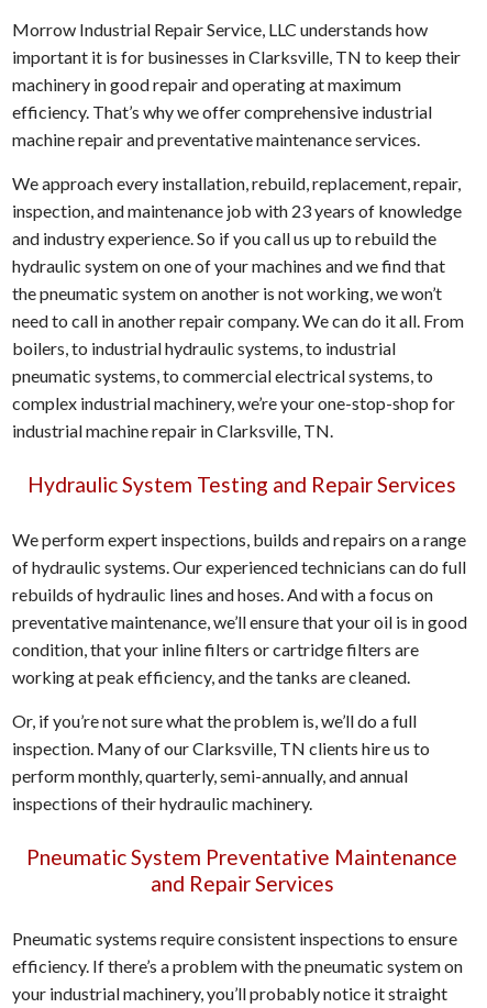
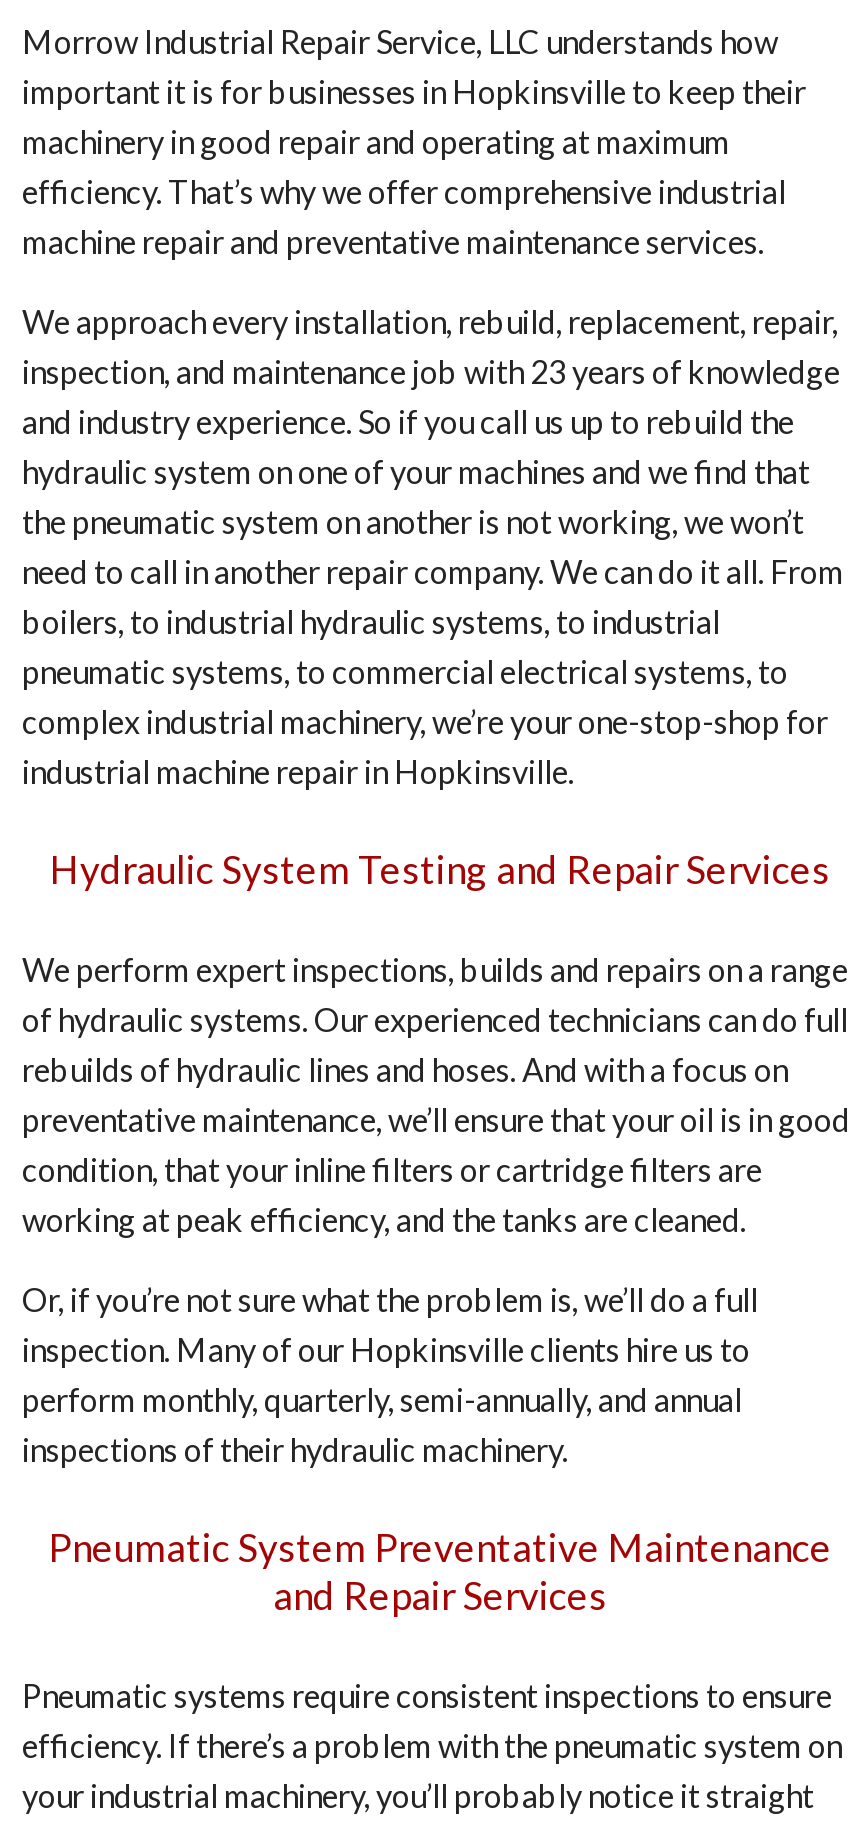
[12,46,461,67] important it is for businesses in Clarksville, TN to keep their -> [22,72,806,110] important it is for businesses in Hopkinsville to keep their
[12,420,333,441] industrial machine repair in Clarksville, TN. -> [22,752,574,790] industrial machine repair in Hopkinsville.
[12,737,430,758] inspection. Many of our Clarksville, TN clients hire us to -> [22,1330,750,1368] inspection. Many of our Hopkinsville clients hire us to

